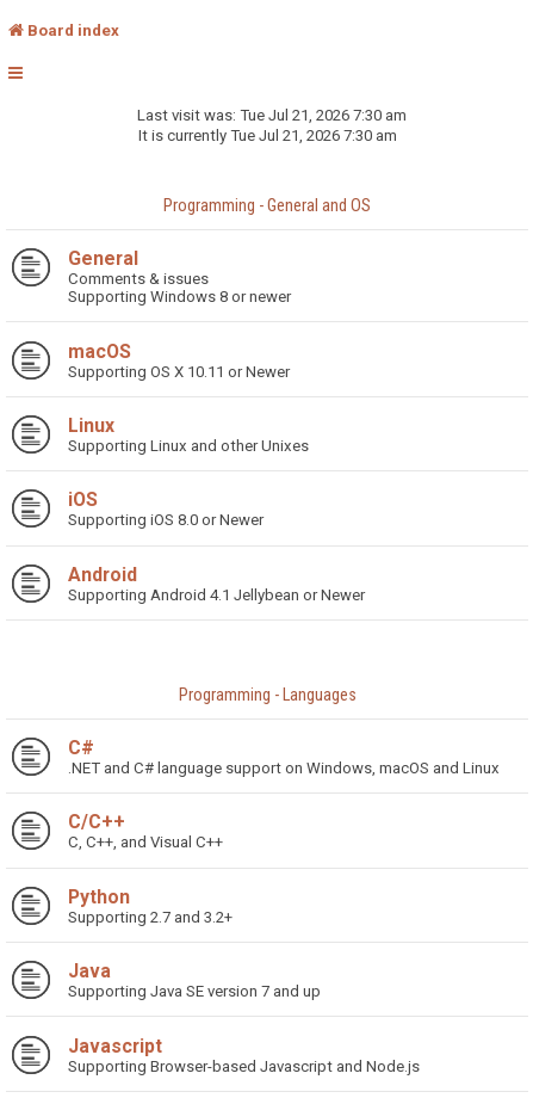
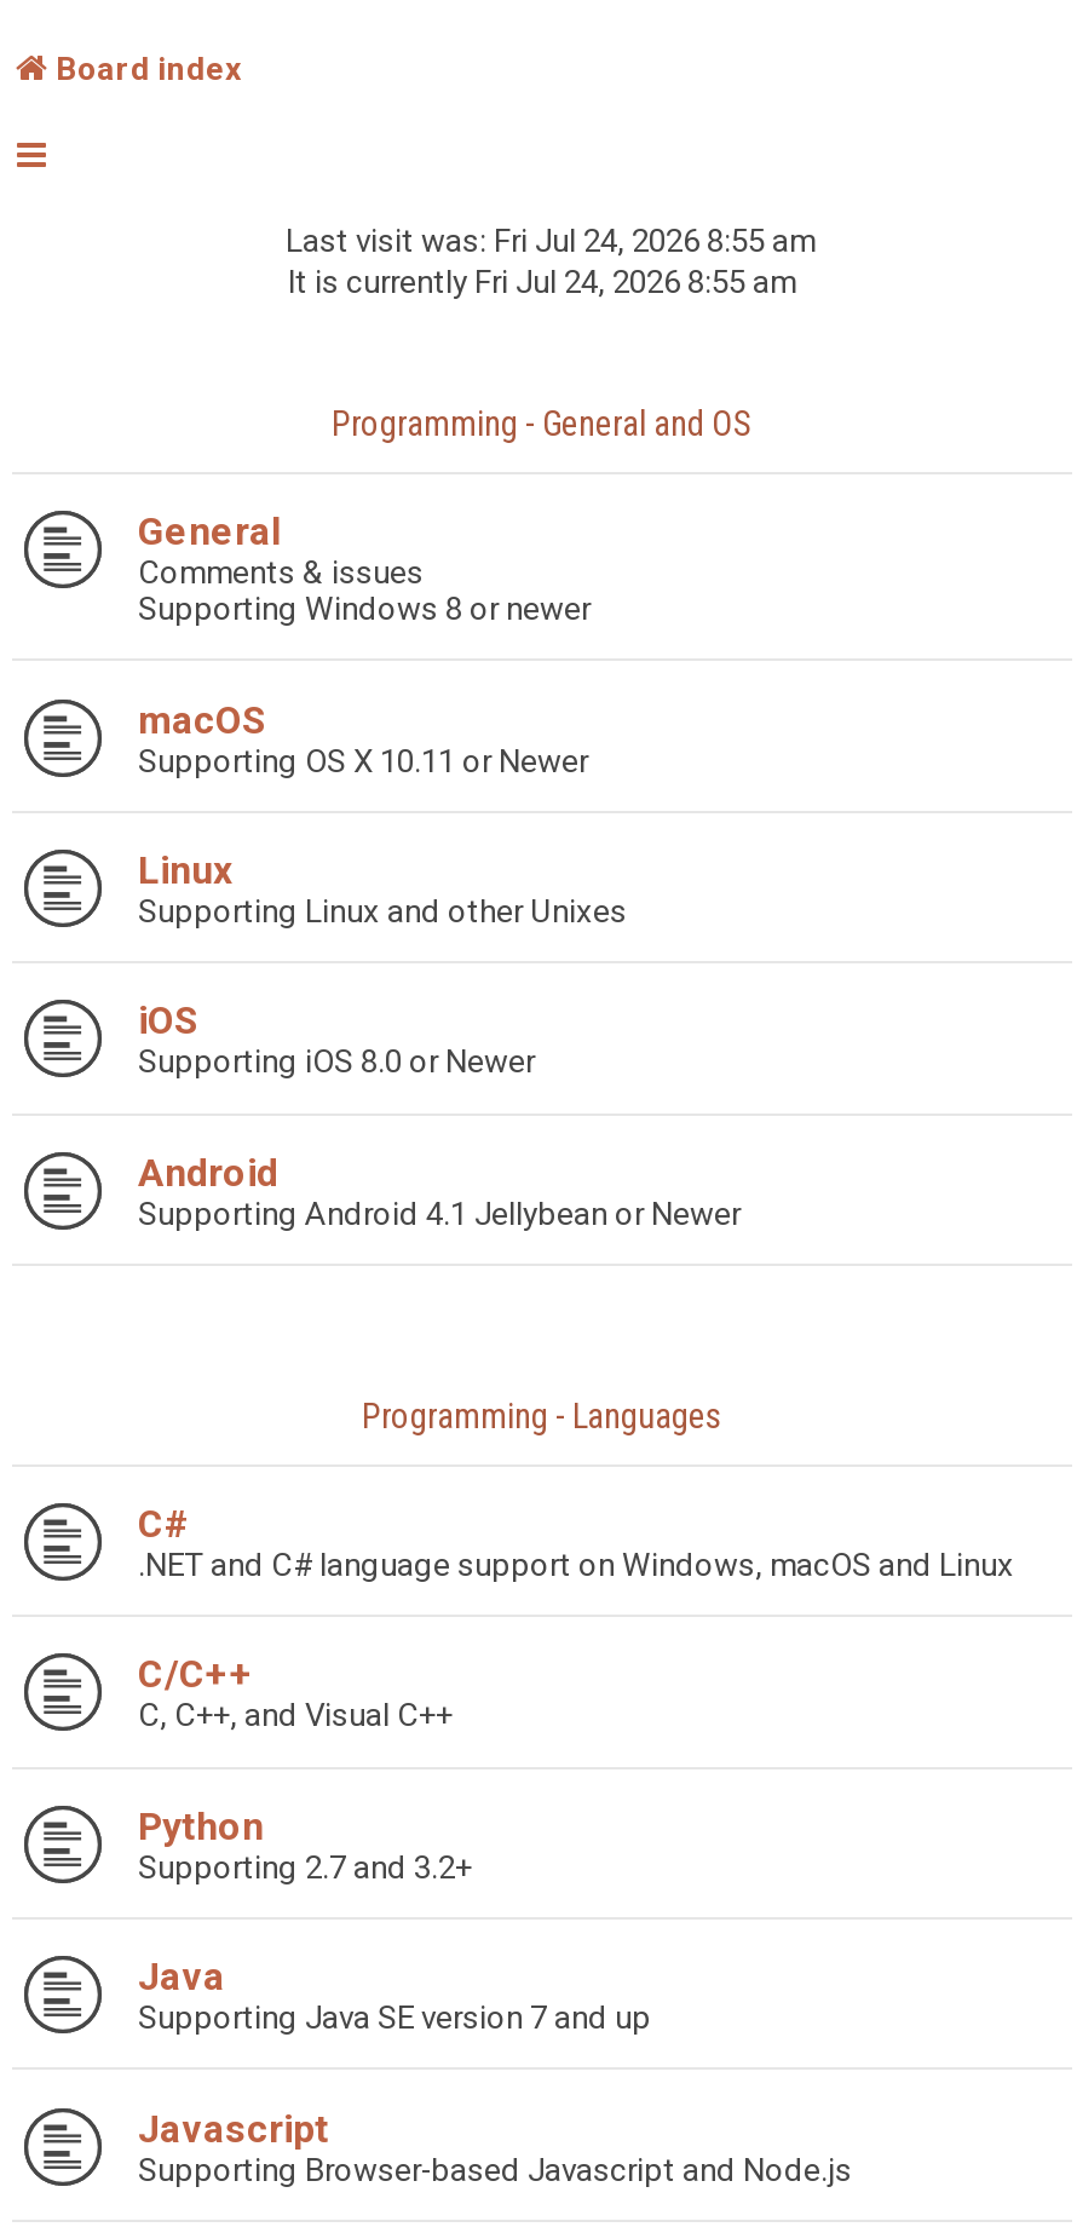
[137,106,406,124] Last visit was: Tue Jul 21, 2026 7:30 am -> [286,223,816,259] Last visit was: Fri Jul 24, 2026 8:55 am
[138,127,396,144] It is currently Tue Jul 21, 2026 7:30 am -> [288,264,796,300] It is currently Fri Jul 24, 2026 8:55 am

